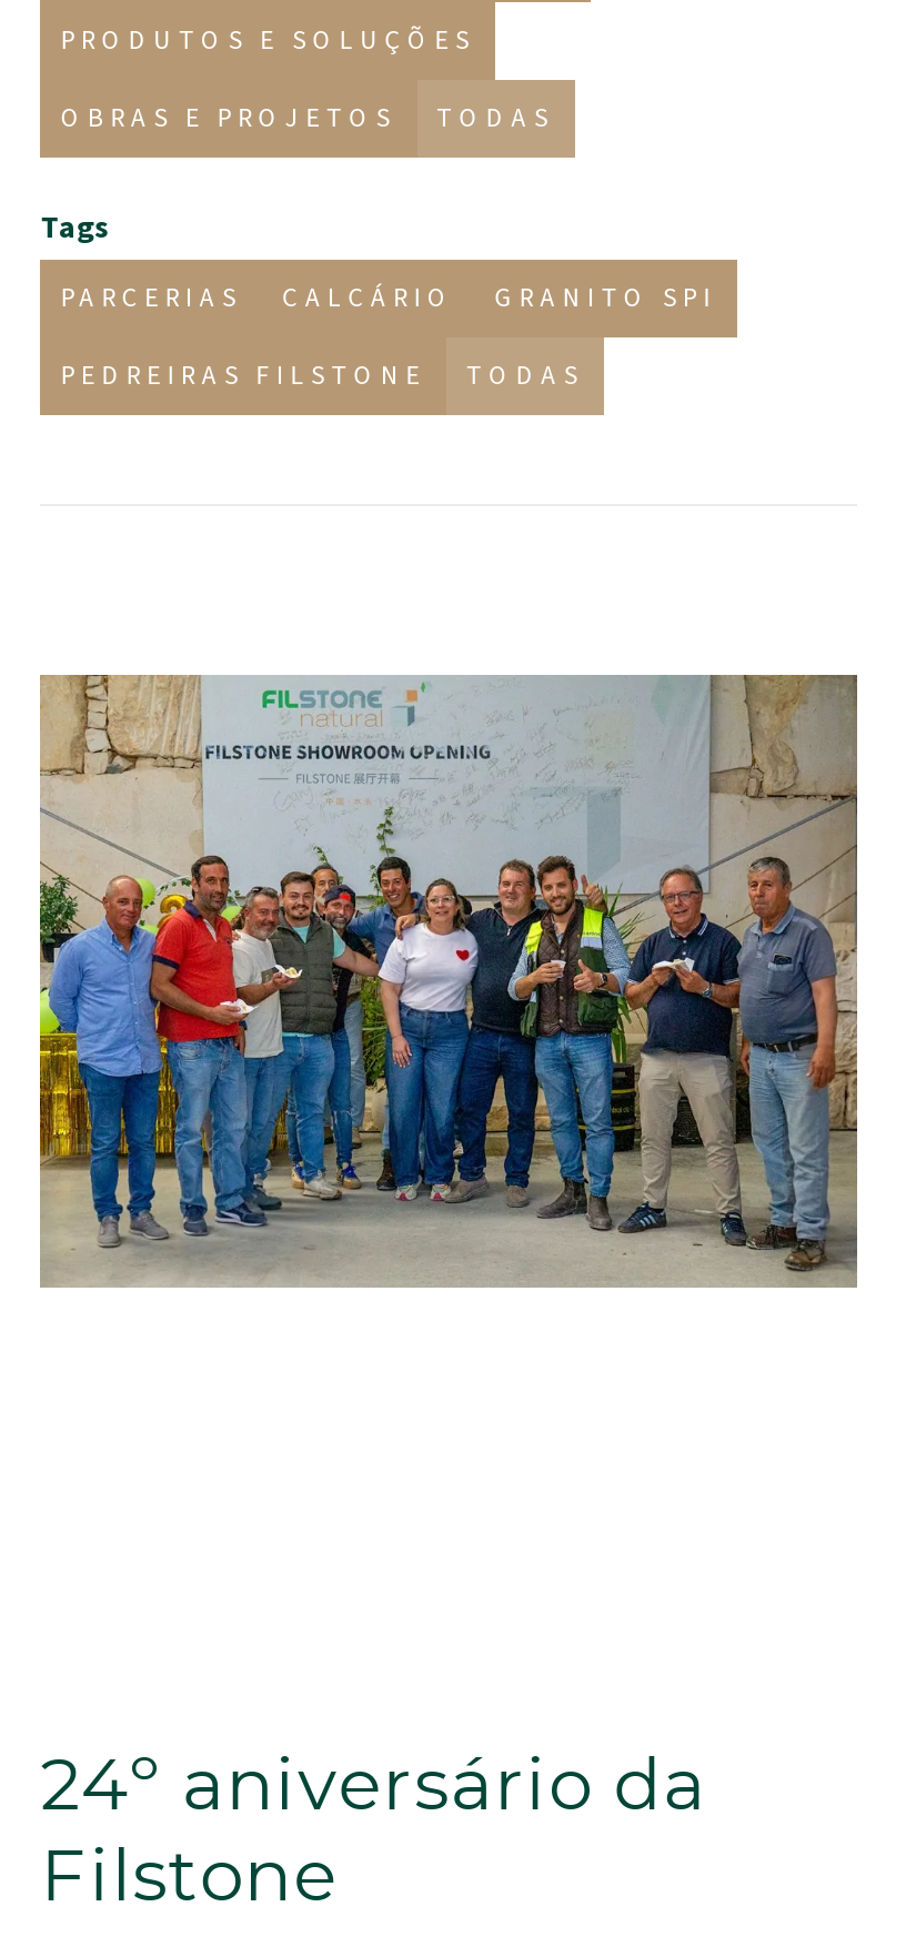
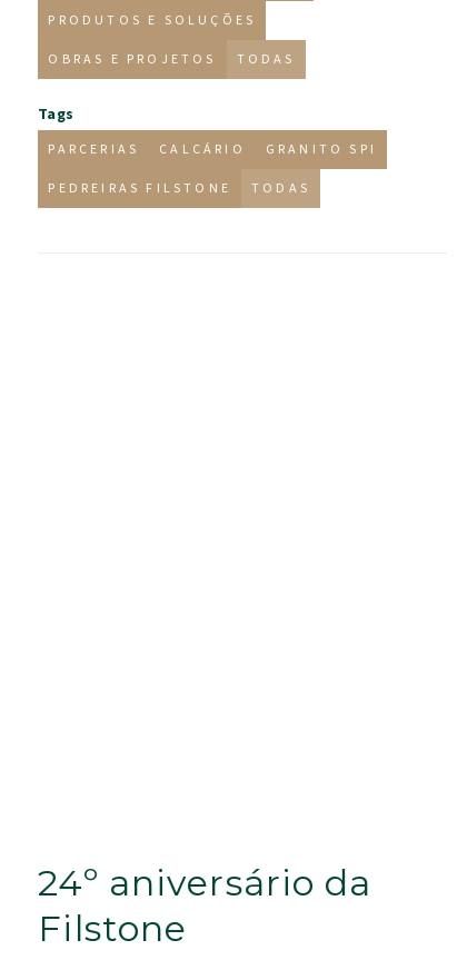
[38,673,859,1290] [image] -> none

